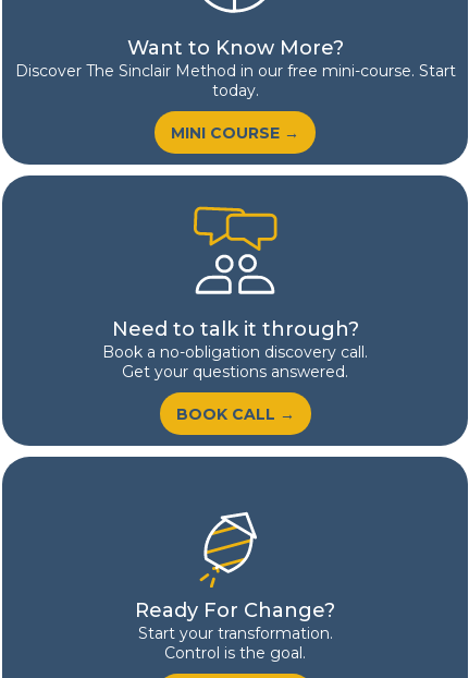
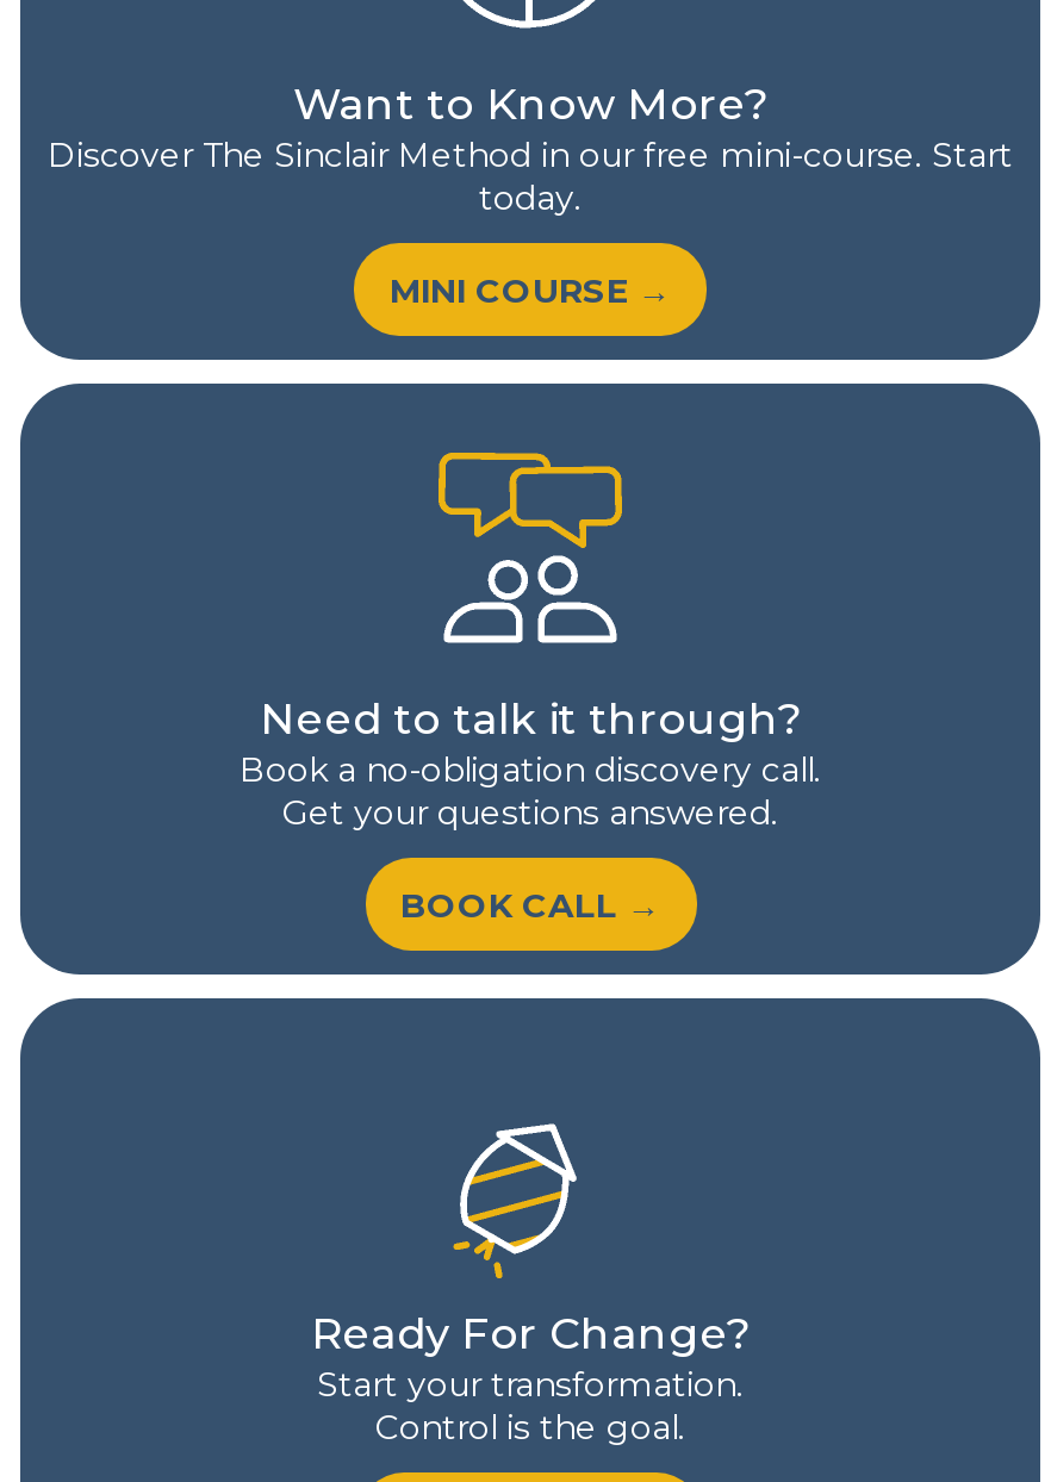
[199,525,250,589] [image] -> [452,1151,564,1284] [image]

